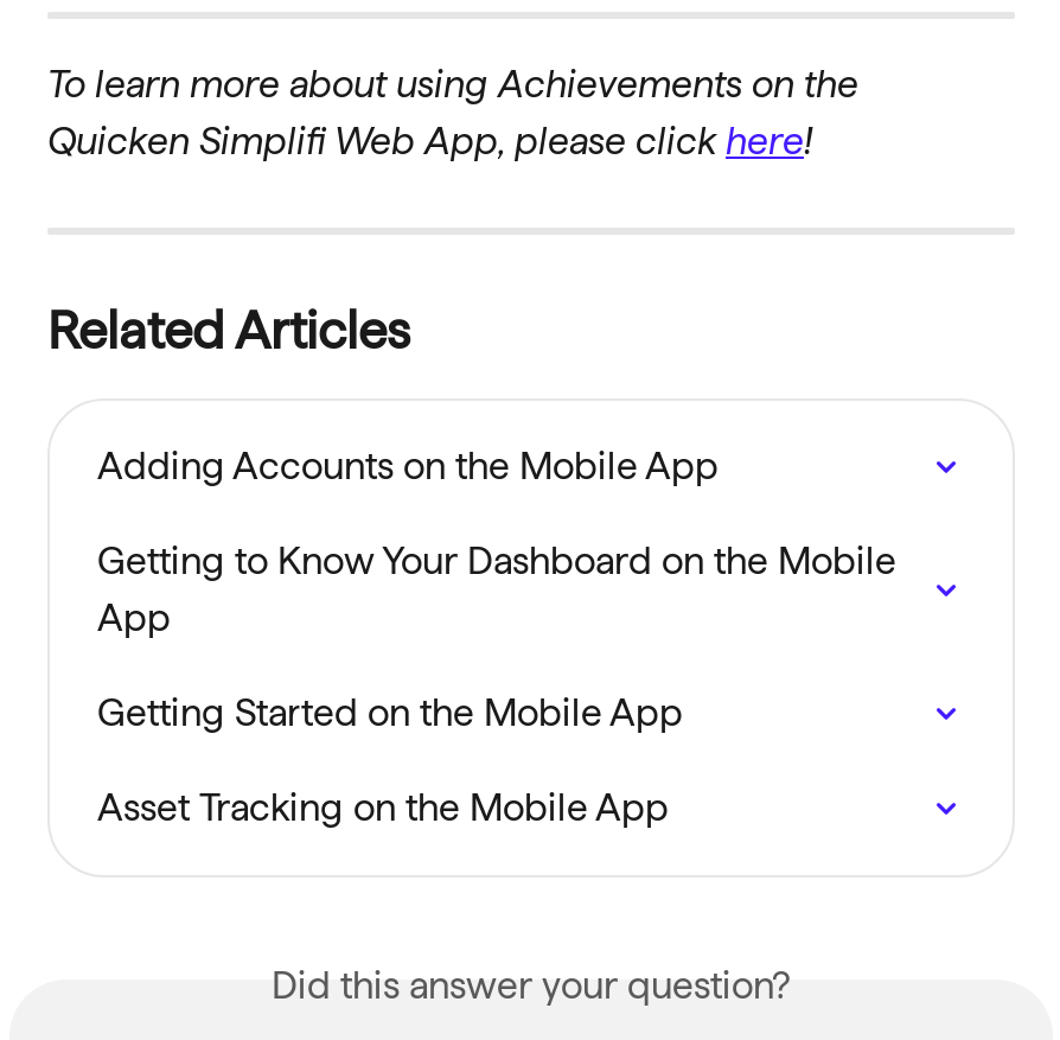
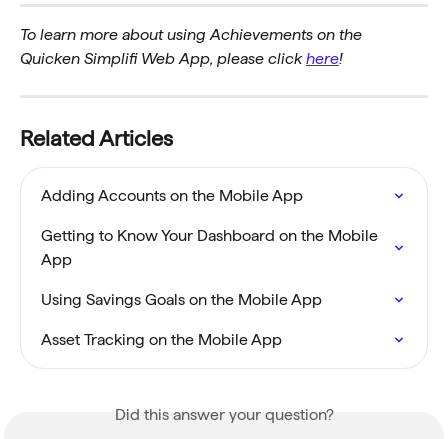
[97,693,683,734] Getting Started on the Mobile App -> [41,291,322,308] Using Savings Goals on the Mobile App

